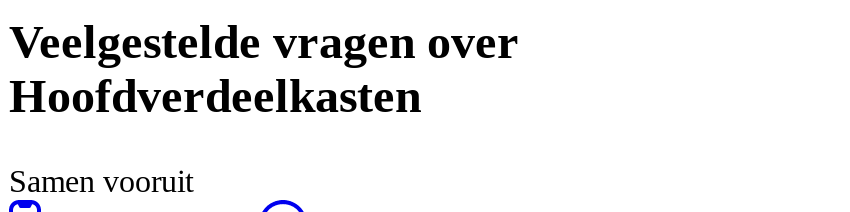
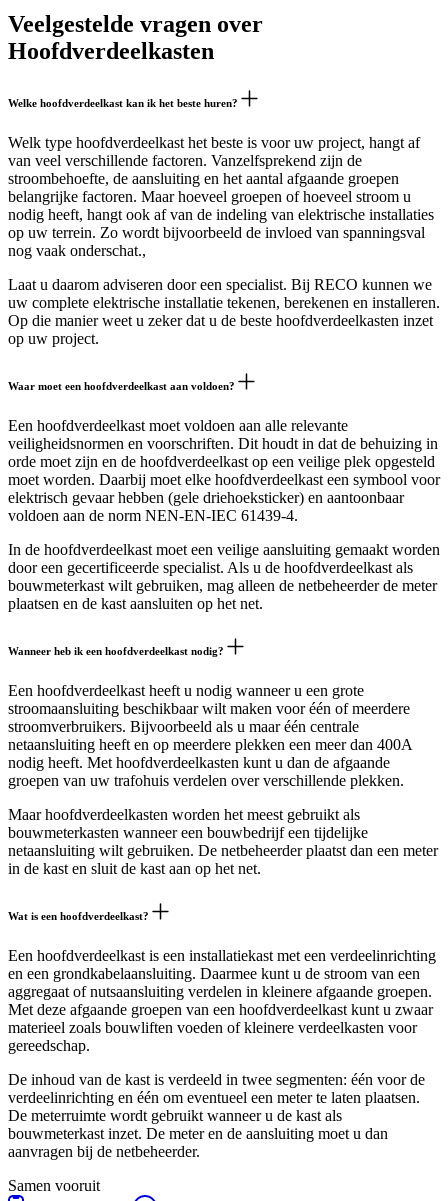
none -> [8,97,440,1160] Welke hoofdverdeelkast kan ik het beste huren? | Welk type hoofdverdeelkast het beste is voor uw project, hangt af | van veel verschillende factoren. Vanzelfsprekend zijn de | stroombehoefte, de aansluiting en het aantal afgaande groepen | belangrijke factoren. Maar hoeveel groepen of hoeveel stroom u | nodig heeft, hangt ook af van de indeling van elektrische installaties | op uw terrein. Zo wordt bijvoorbeeld de invloed van spanningsval | nog vaak onderschat., | Laat u daarom adviseren door een specialist. Bij RECO kunnen we | uw complete elektrische installatie tekenen, berekenen en installeren. | Op die manier weet u zeker dat u de beste hoofdverdeelkasten inzet | op uw project. | Waar moet een hoofdverdeelkast aan voldoen? | Een hoofdverdeelkast moet voldoen aan alle relevante | veiligheidsnormen en voorschriften. Dit houdt in dat de behuizing in | orde moet zijn en de hoofdverdeelkast op een veilige plek opgesteld | moet worden. Daarbij moet elke hoofdverdeelkast een symbool voor | elektrisch gevaar hebben (gele driehoeksticker) en aantoonbaar | voldoen aan de norm NEN-EN-IEC 61439-4. | In de hoofdverdeelkast moet een veilige aansluiting gemaakt worden | door een gecertificeerde specialist. Als u de hoofdverdeelkast als | bouwmeterkast wilt gebruiken, mag alleen de netbeheerder de meter | plaatsen en de kast aansluiten op het net. | Wanneer heb ik een hoofdverdeelkast nodig? | Een hoofdverdeelkast heeft u nodig wanneer u een grote | stroomaansluiting beschikbaar wilt maken voor één of meerdere | stroomverbruikers. Bijvoorbeeld als u maar één centrale | netaansluiting heeft en op meerdere plekken een meer dan 400A | nodig heeft. Met hoofdverdeelkasten kunt u dan de afgaande | groepen van uw trafohuis verdelen over verschillende plekken. | Maar hoofdverdeelkasten worden het meest gebruikt als | bouwmeterkasten wanneer een bouwbedrijf een tijdelijke | netaansluiting wilt gebruiken. De netbeheerder plaatst dan een meter | in de kast en sluit de kast aan op het net. | Wat is een hoofdverdeelkast? | Een hoofdverdeelkast is een installatiekast met een verdeelinrichting | en een grondkabelaansluiting. Daarmee kunt u de stroom van een | aggregaat of nutsaansluiting verdelen in kleinere afgaande groepen. | Met deze afgaande groepen van een hoofdverdeelkast kunt u zwaar | materieel zoals bouwliften voeden of kleinere verdeelkasten voor | gereedschap. | De inhoud van de kast is verdeeld in twee segmenten: één voor de | verdeelinrichting en één om eventueel een meter te laten plaatsen. | De meterruimte wordt gebruikt wanneer u de kast als | bouwmeterkast inzet. De meter en de aansluiting moet u dan | aanvragen bij de netbeheerder.

